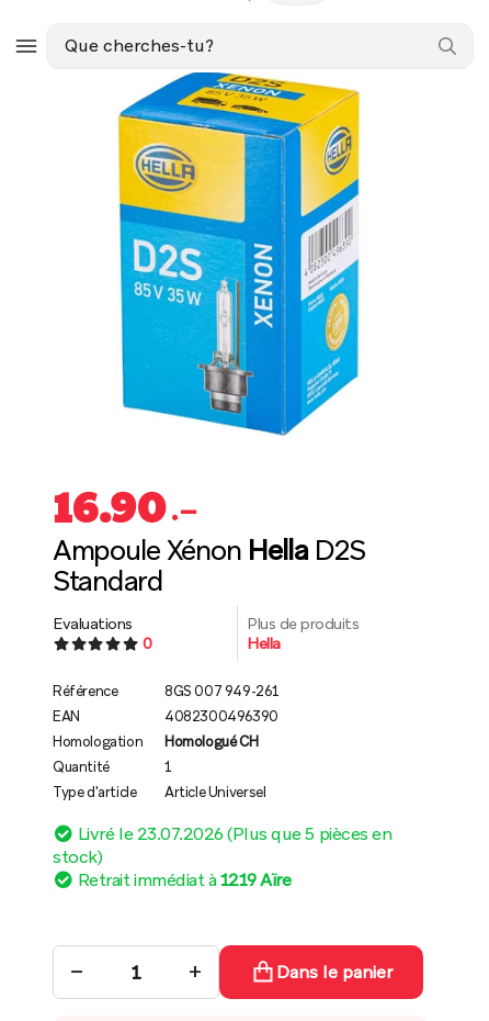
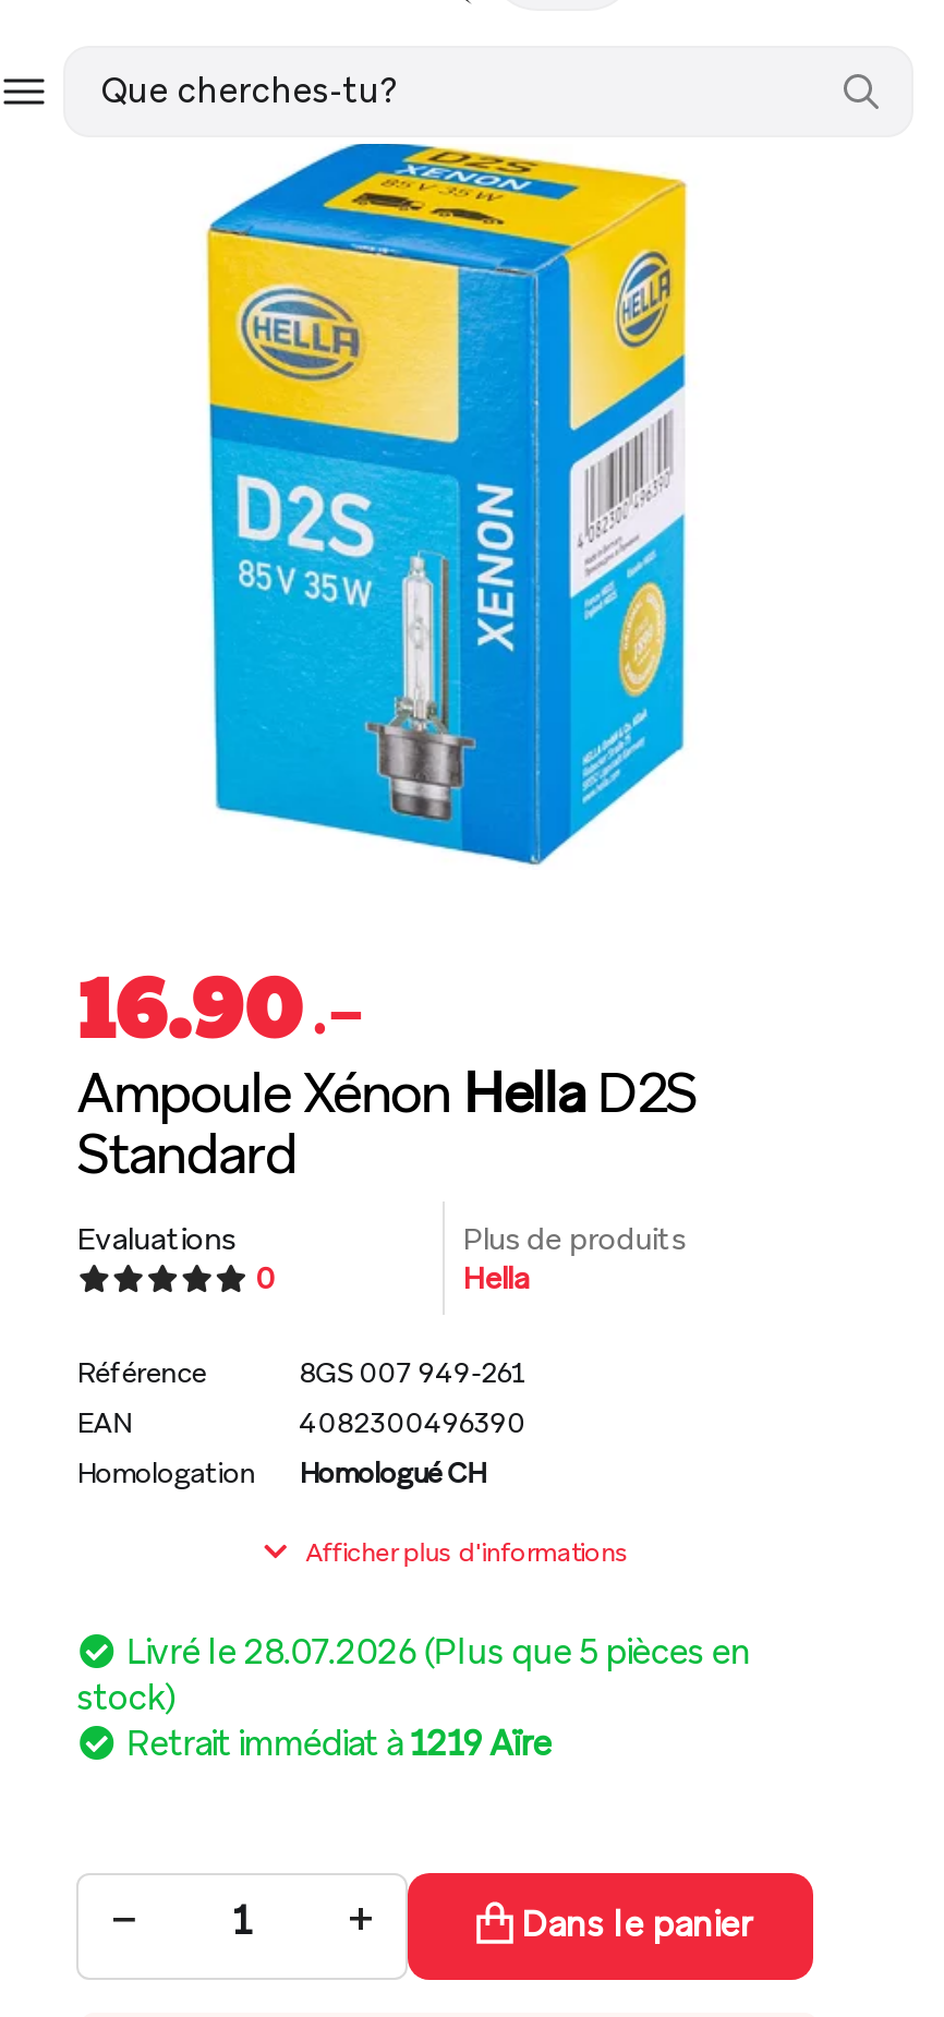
[53,758,266,801] Quantité | 1 | Type d'article | Article Universel -> [300,1534,629,1569] Afficher plus d'informations
[78,822,392,845] Livré le 23.07.2026 (Plus que 5 pièces en -> [126,1628,750,1674] Livré le 28.07.2026 (Plus que 5 pièces en

